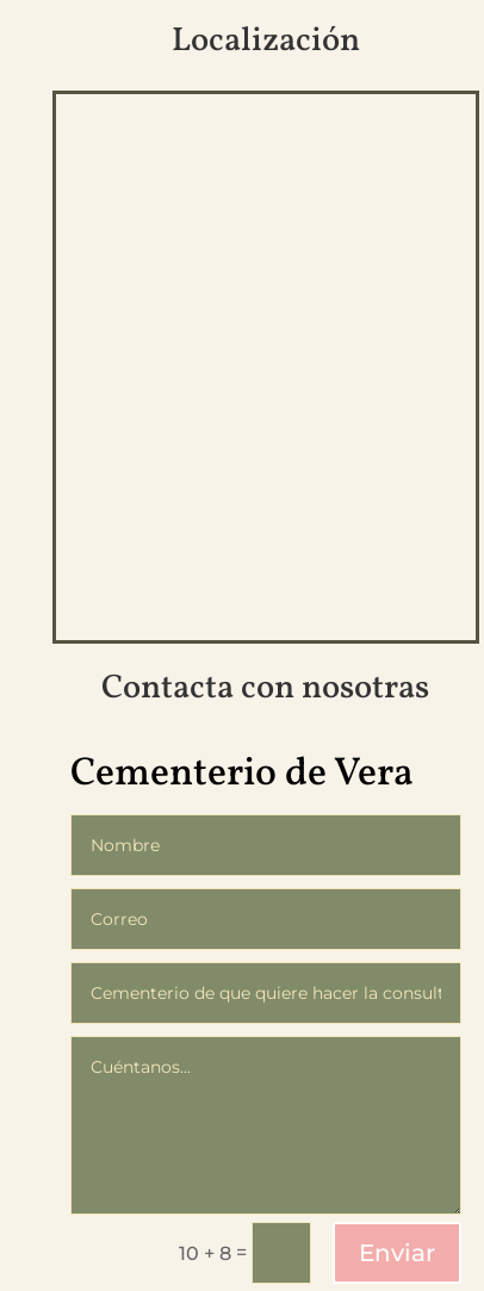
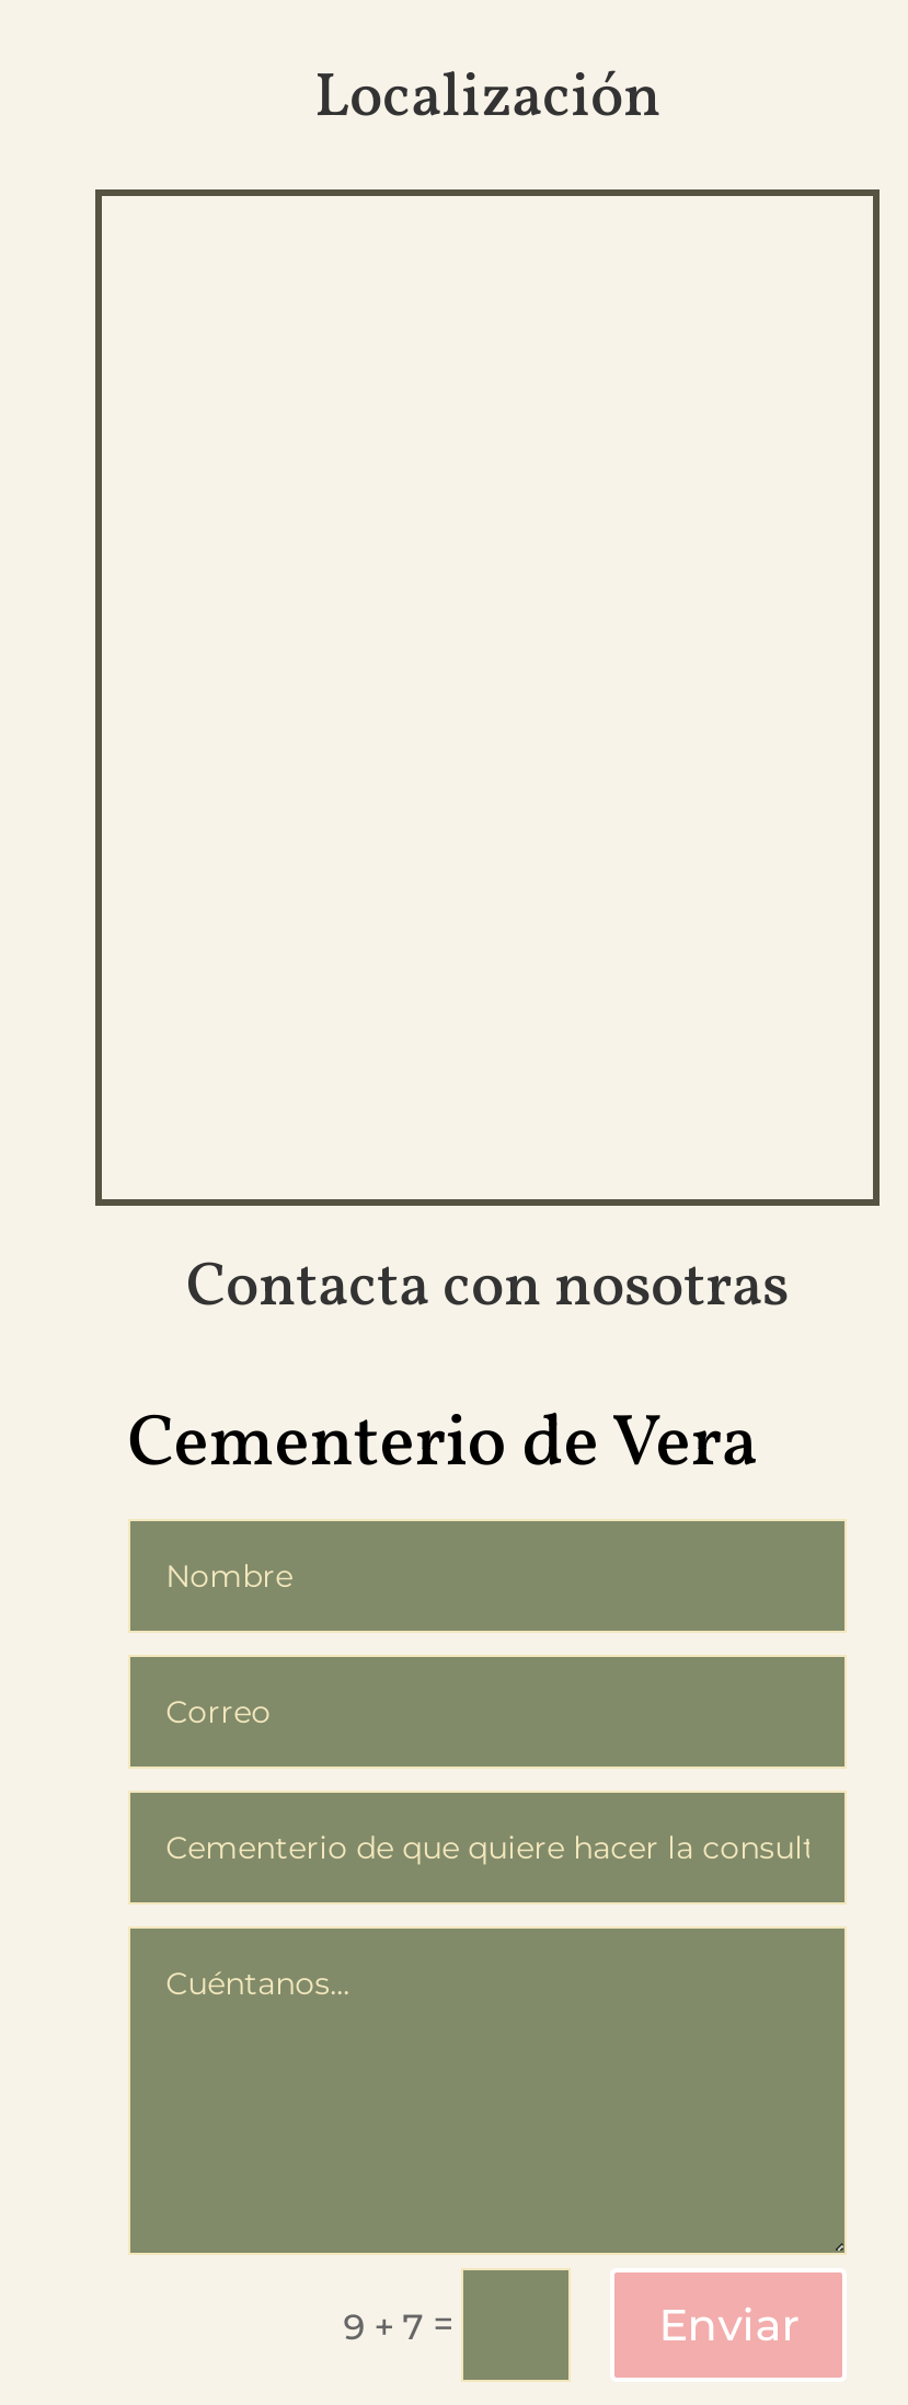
[179,1240,252,1265] 10 + 8 = -> [343,2302,462,2347] 9 + 7 =

